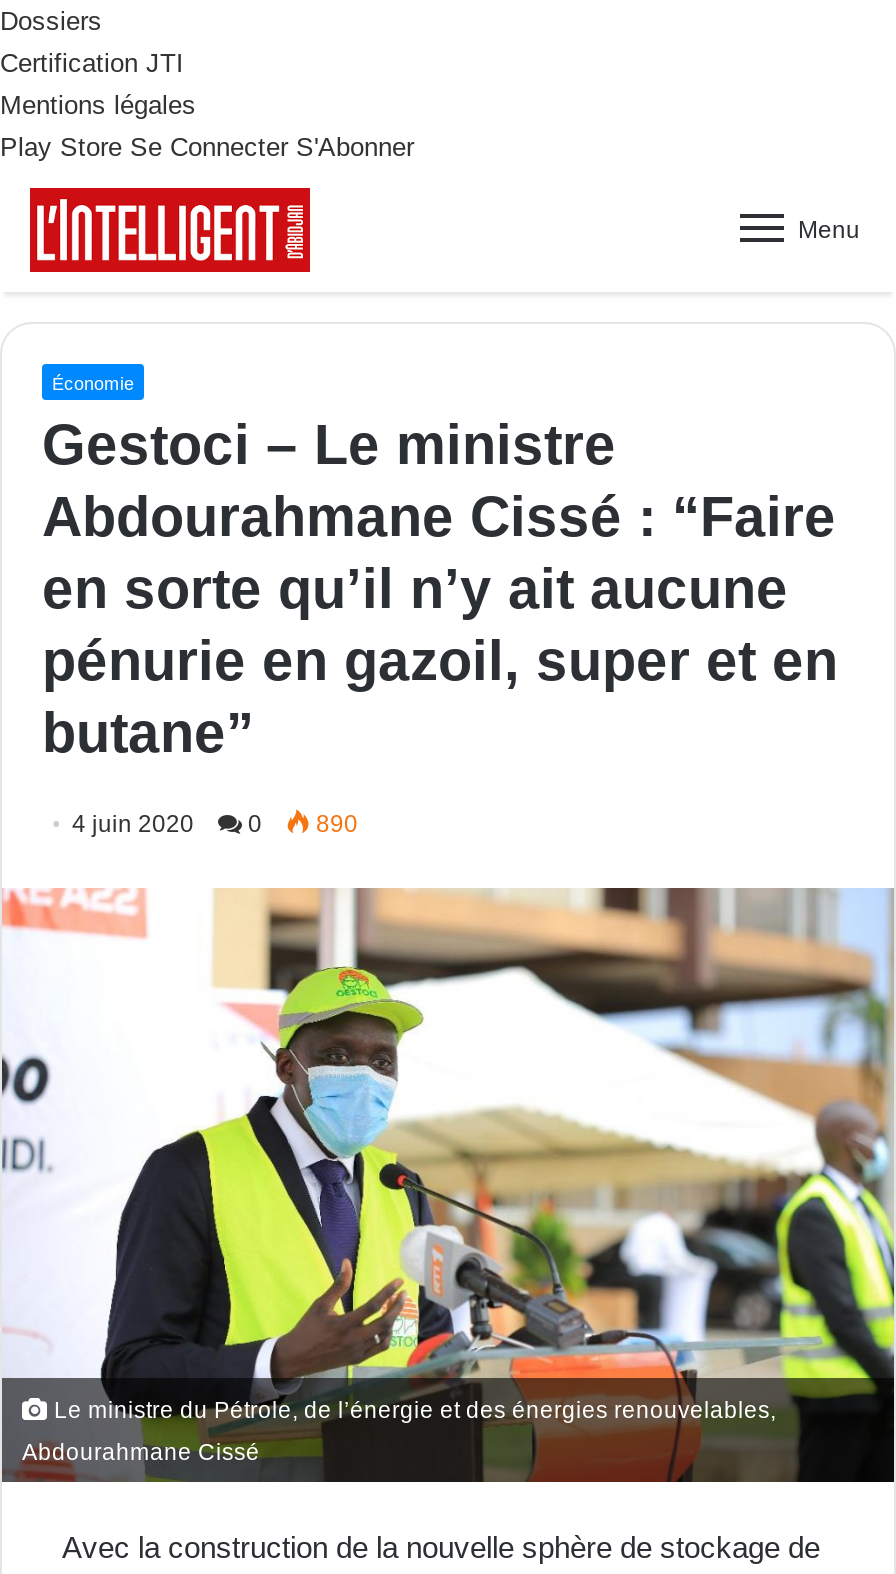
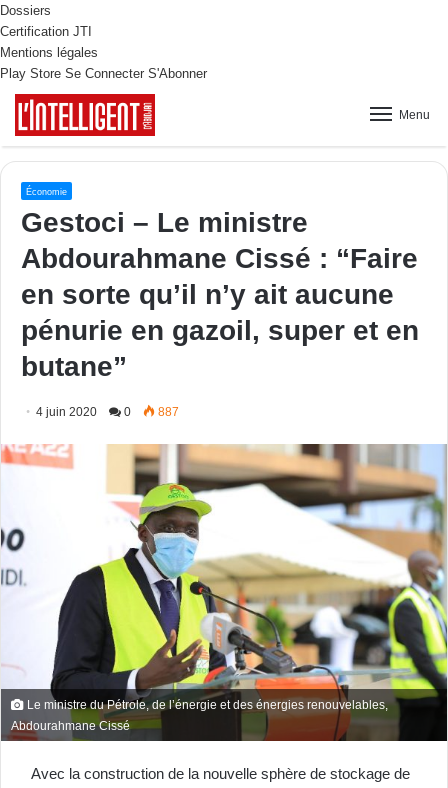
[72,810,358,838] 4 juin 2020 0 890 -> [36,405,179,419] 4 juin 2020 0 887

